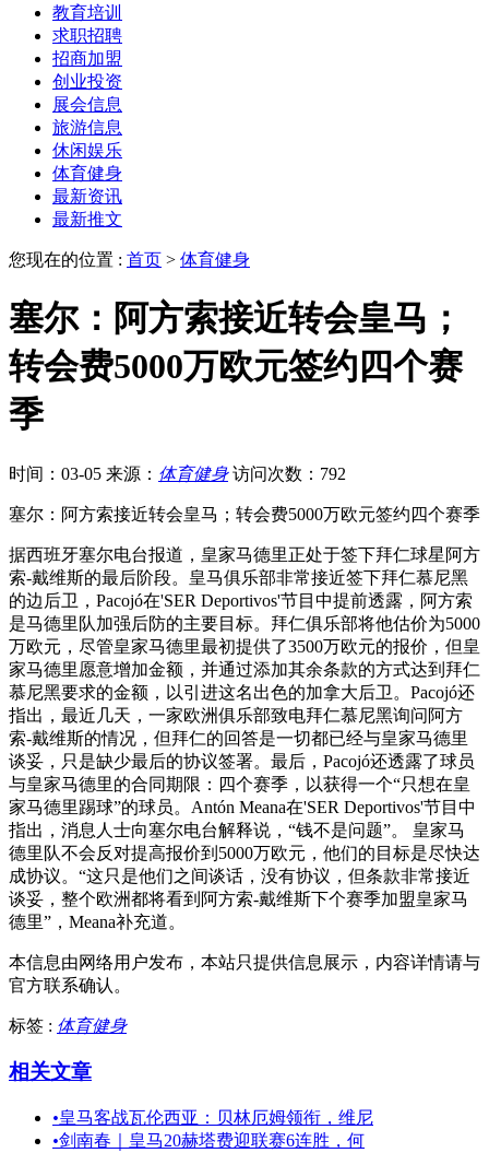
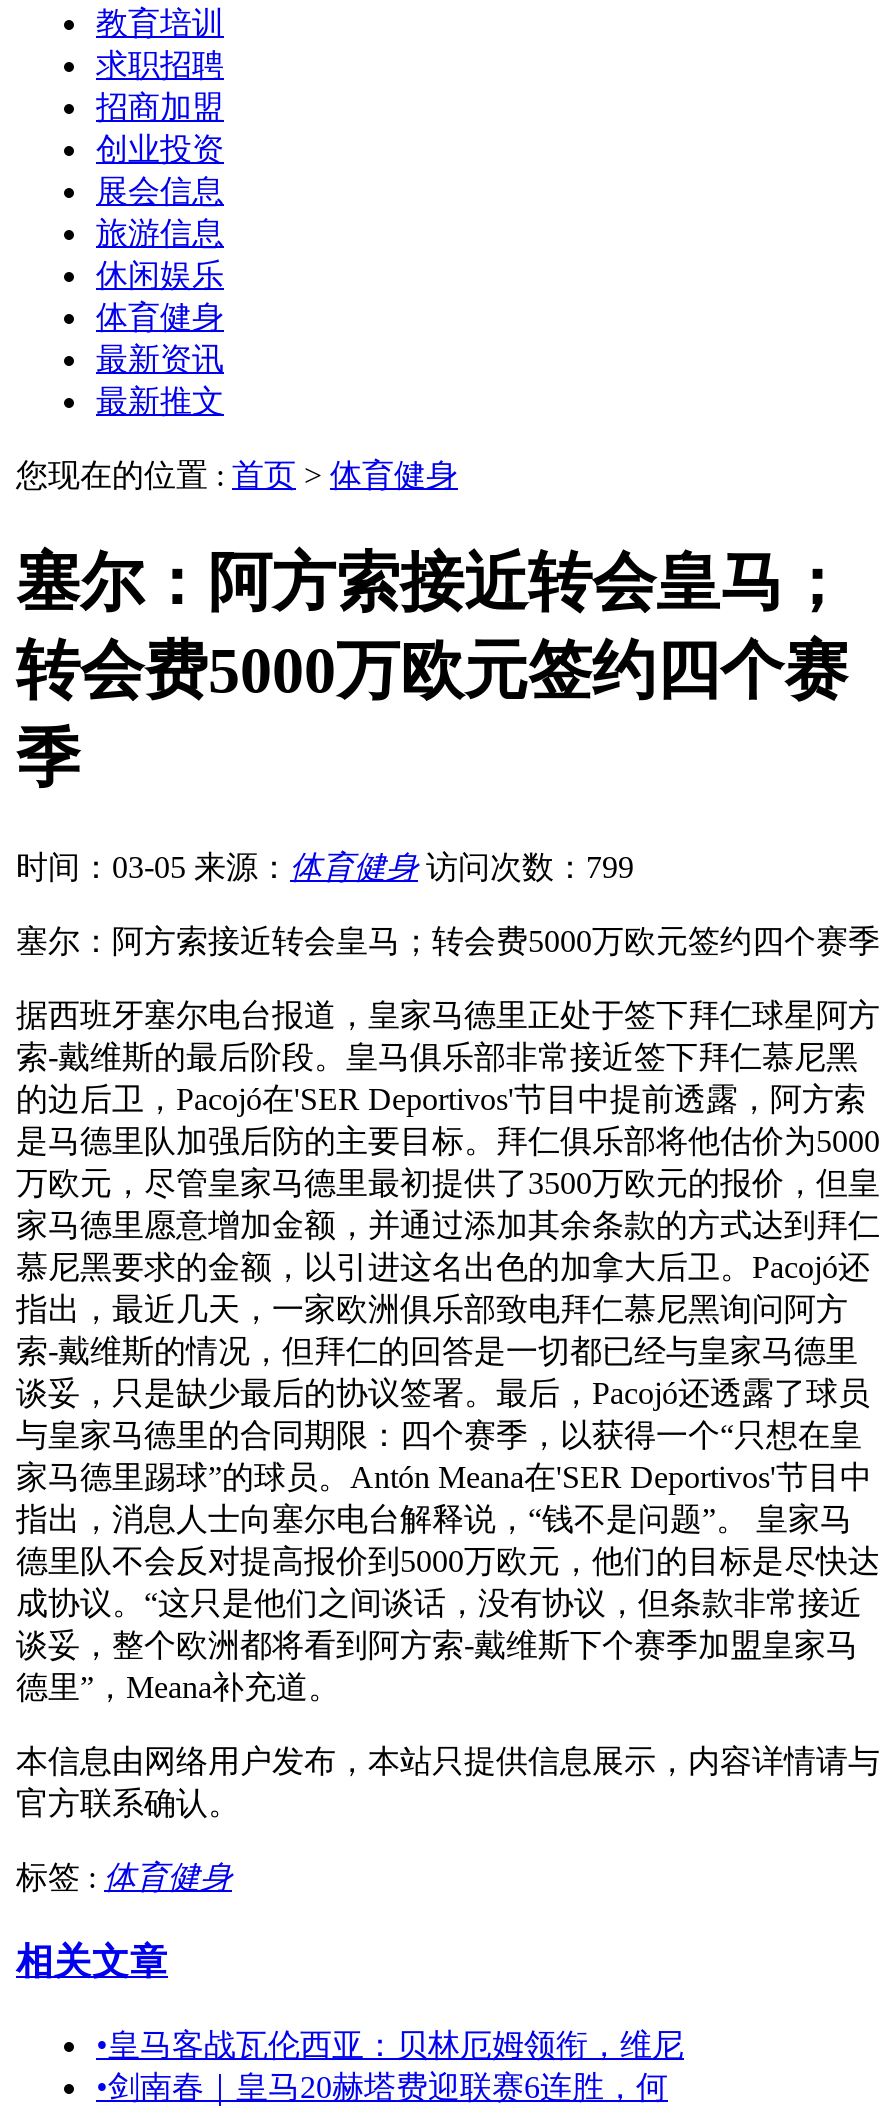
[9,464,346,483] 时间：03-05 来源：体育健身 访问次数：792 -> [16,849,634,883] 时间：03-05 来源：体育健身 访问次数：799

